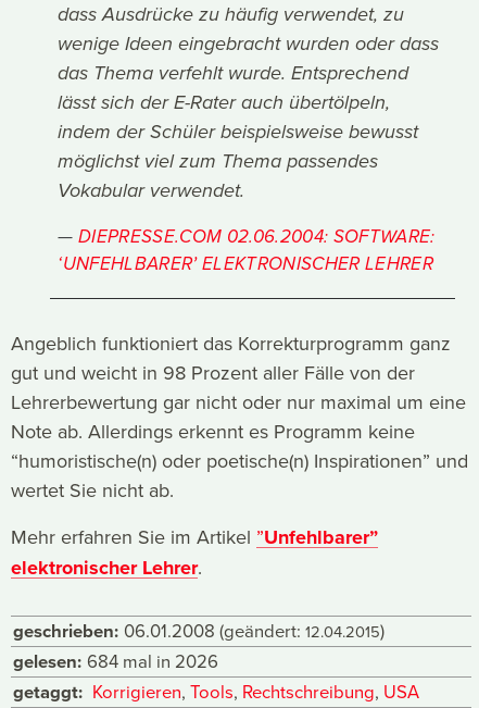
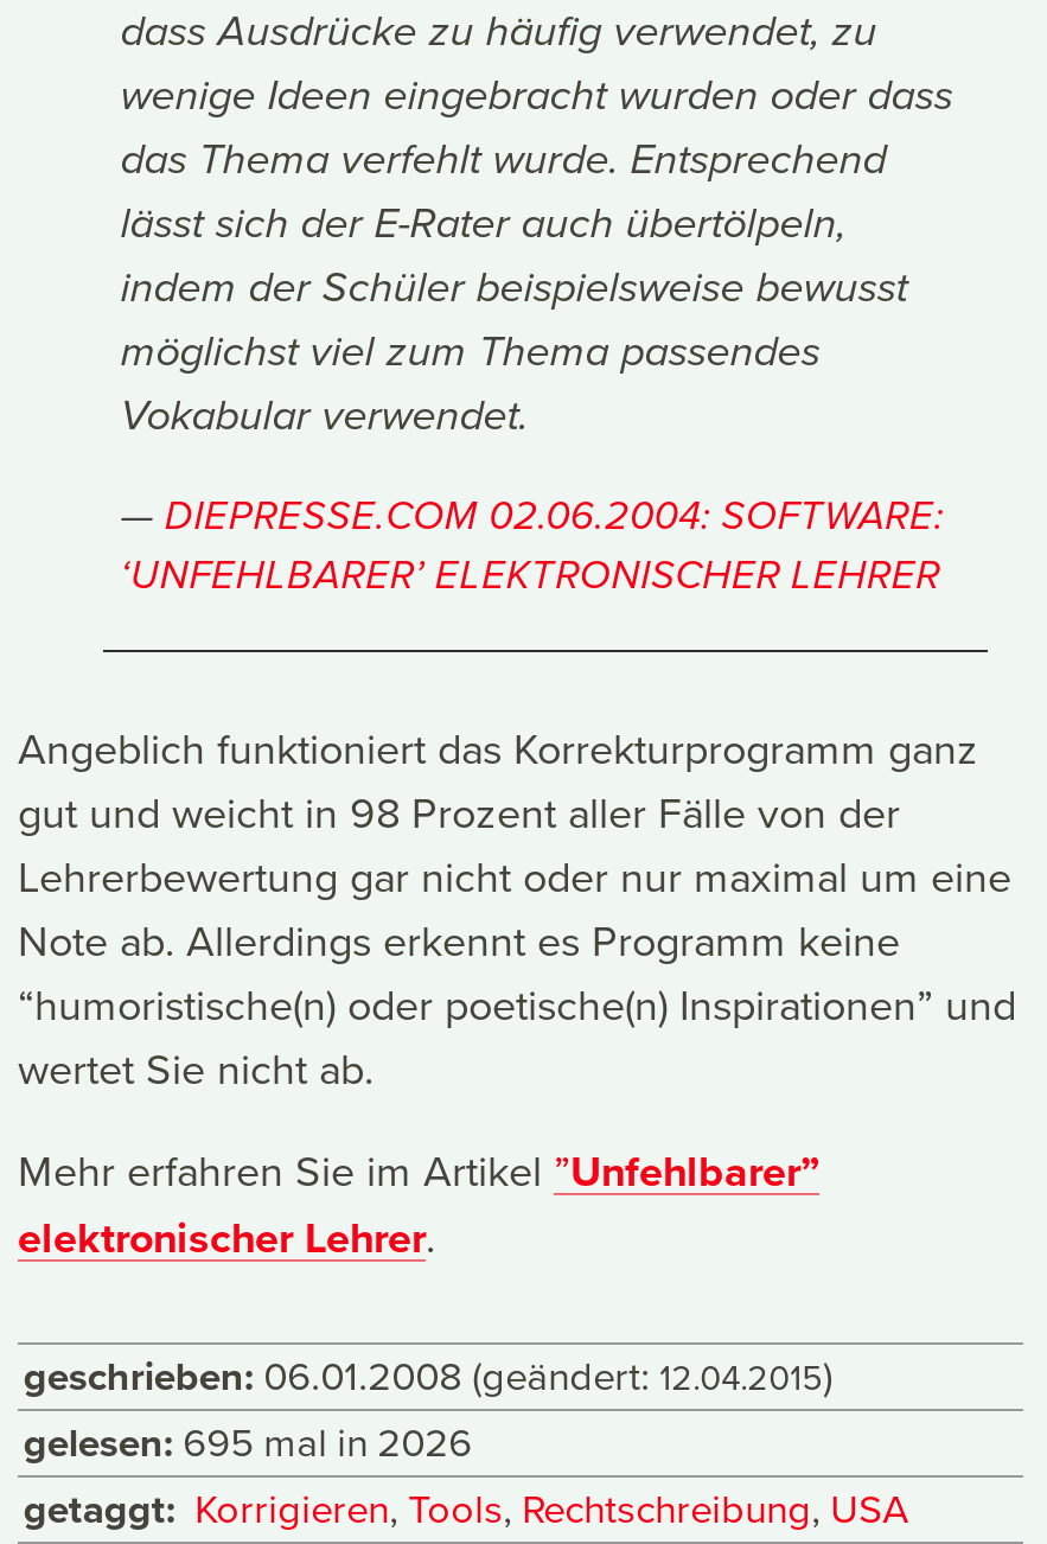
[13,649,218,675] gelesen: 684 mal in 2026 -> [23,1414,472,1471] gelesen: 695 mal in 2026

